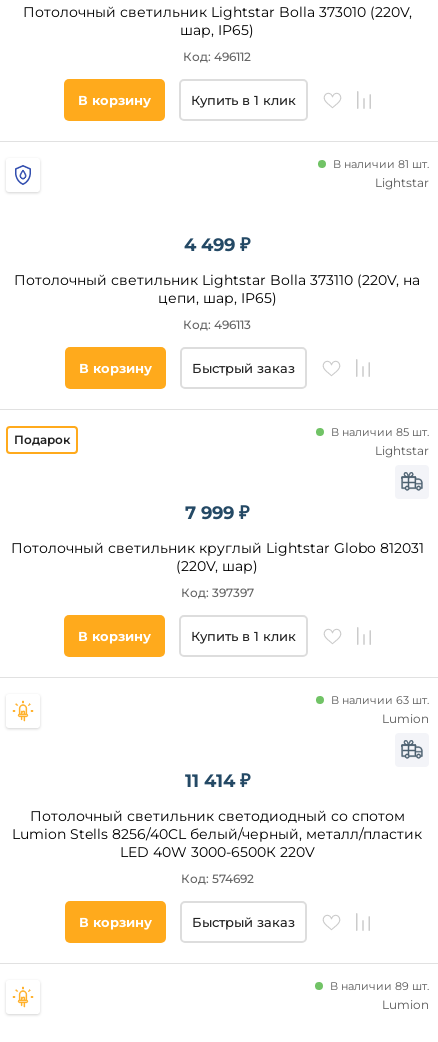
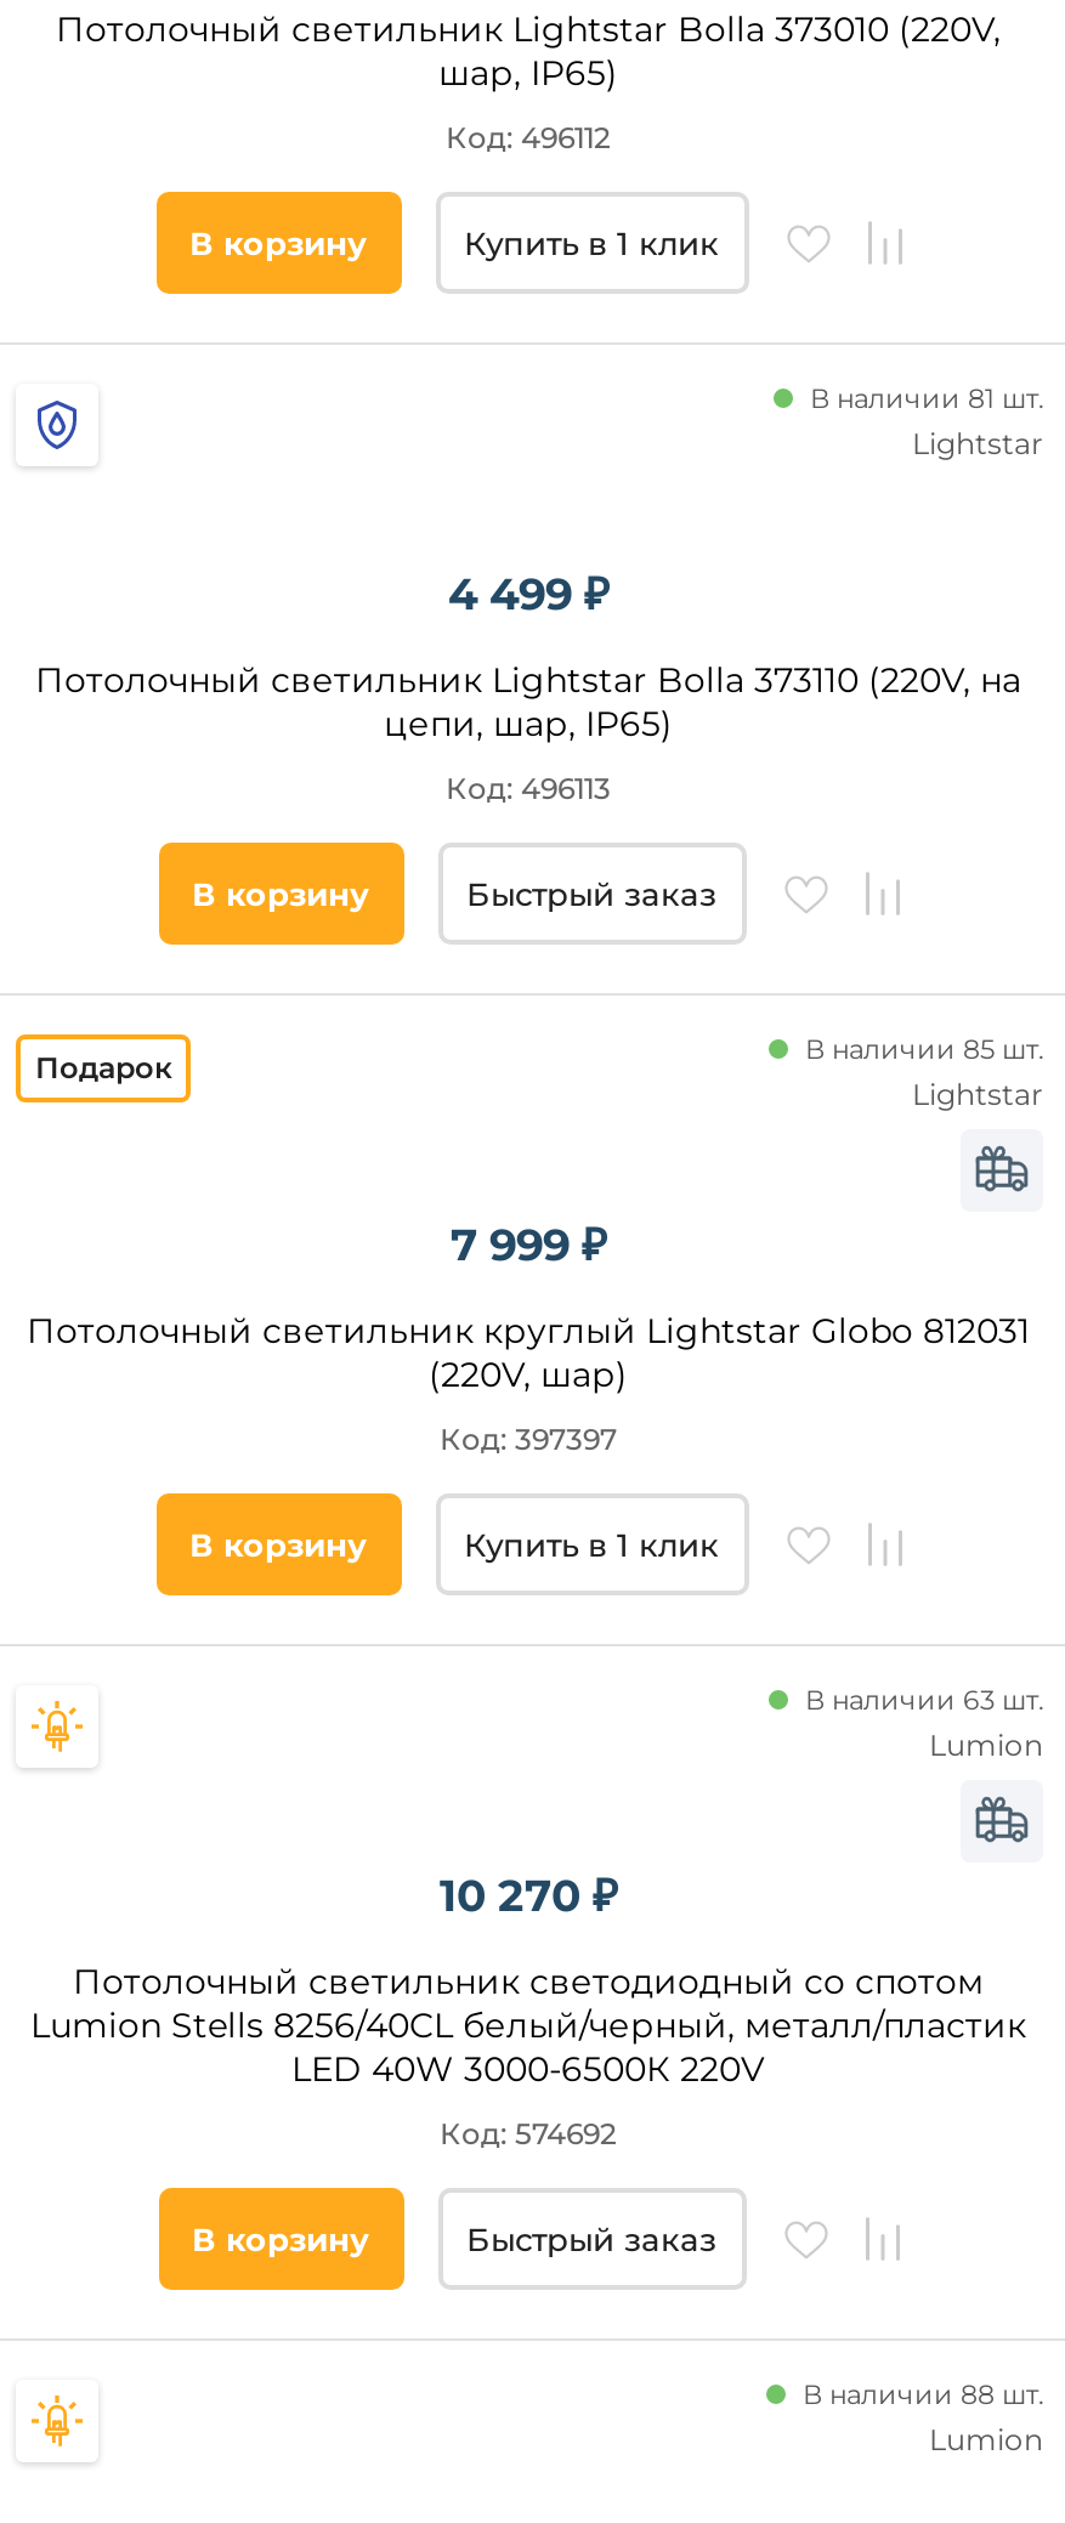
[184,770,249,792] 11 414 ₽ -> [440,1870,617,1923] 10 270 ₽
[330,979,429,993] В наличии 89 шт. -> [803,2377,1043,2411] В наличии 88 шт.

